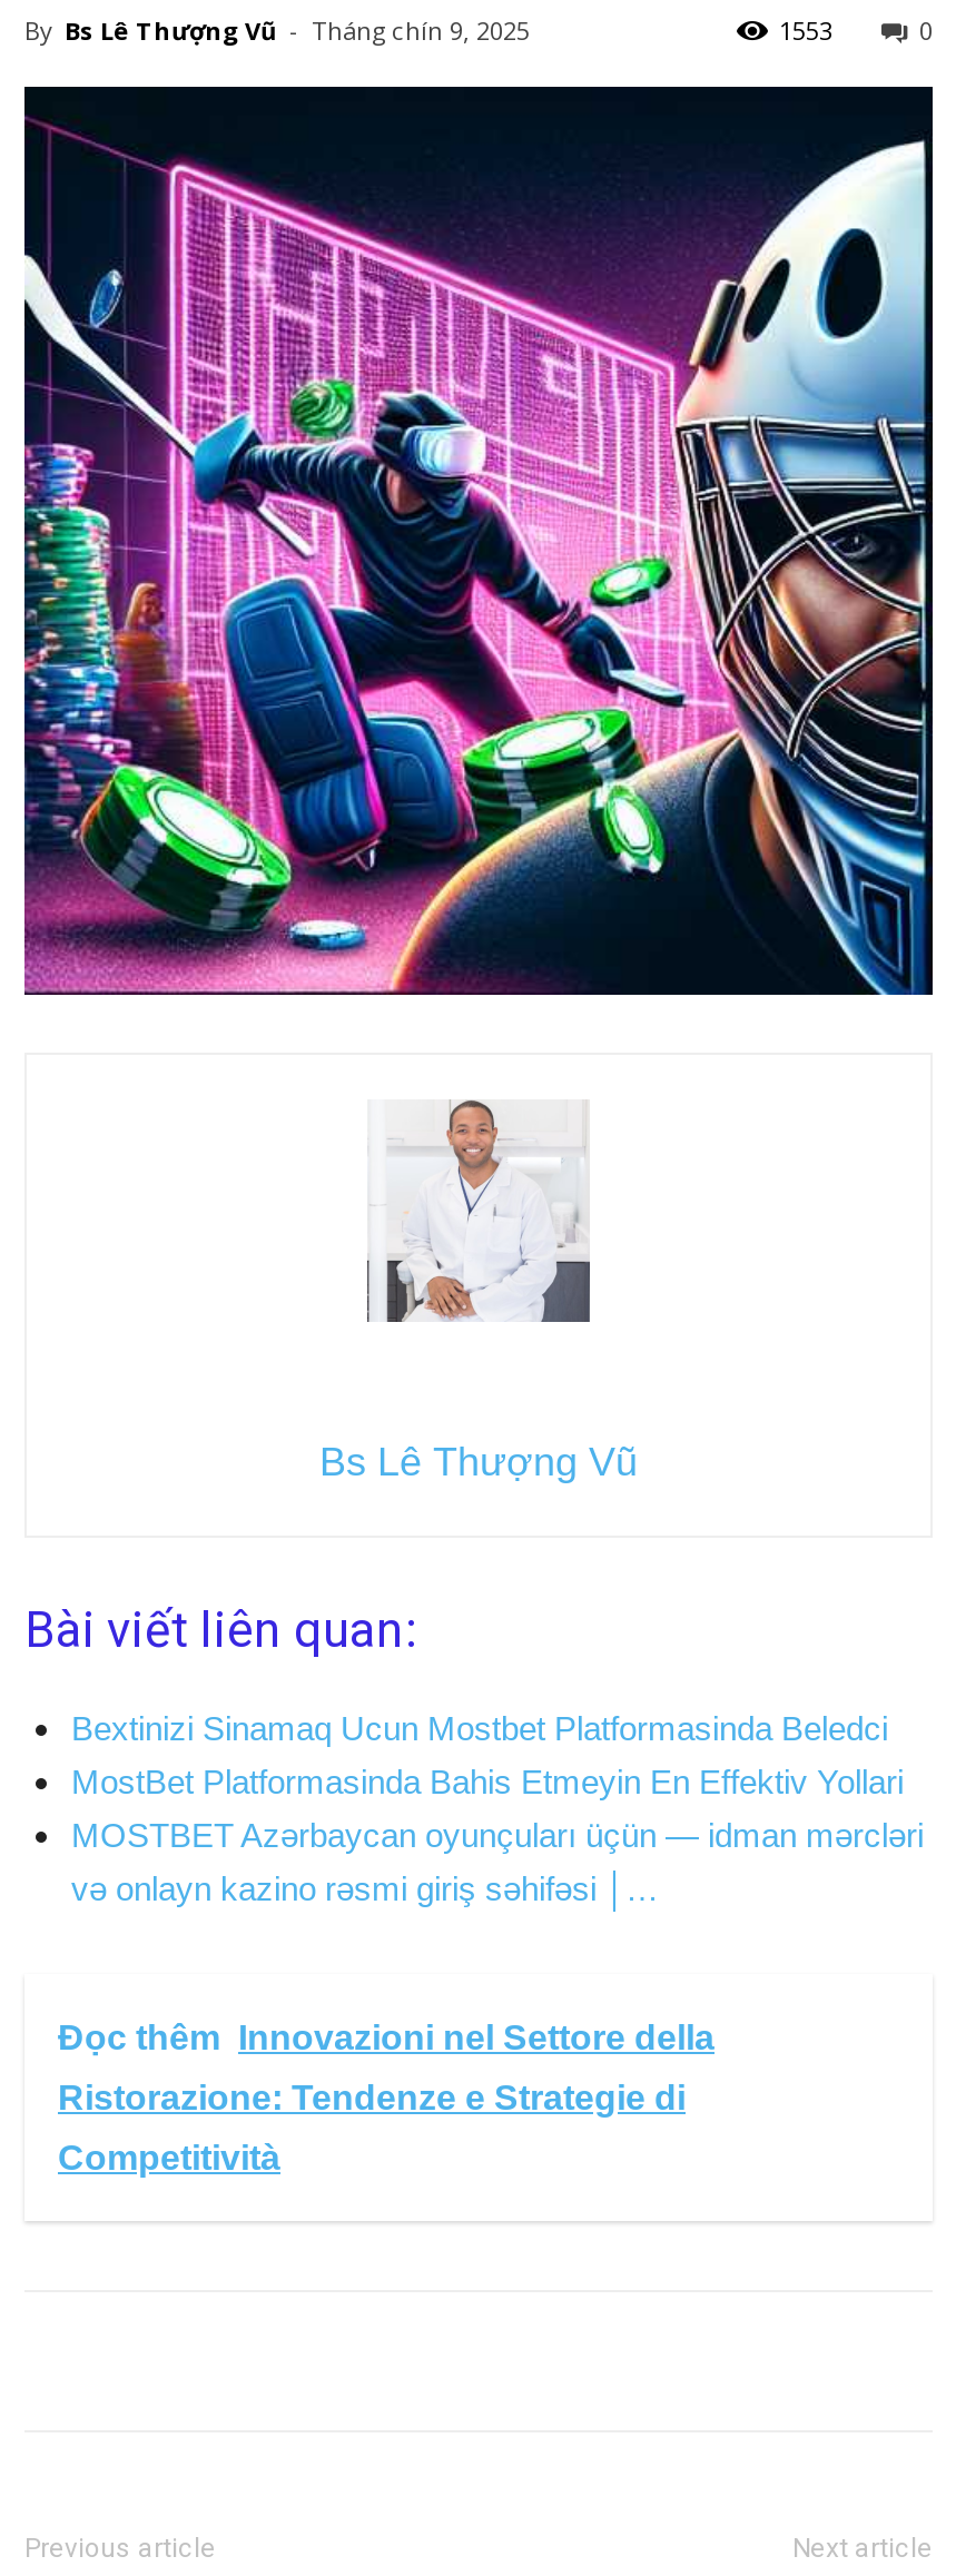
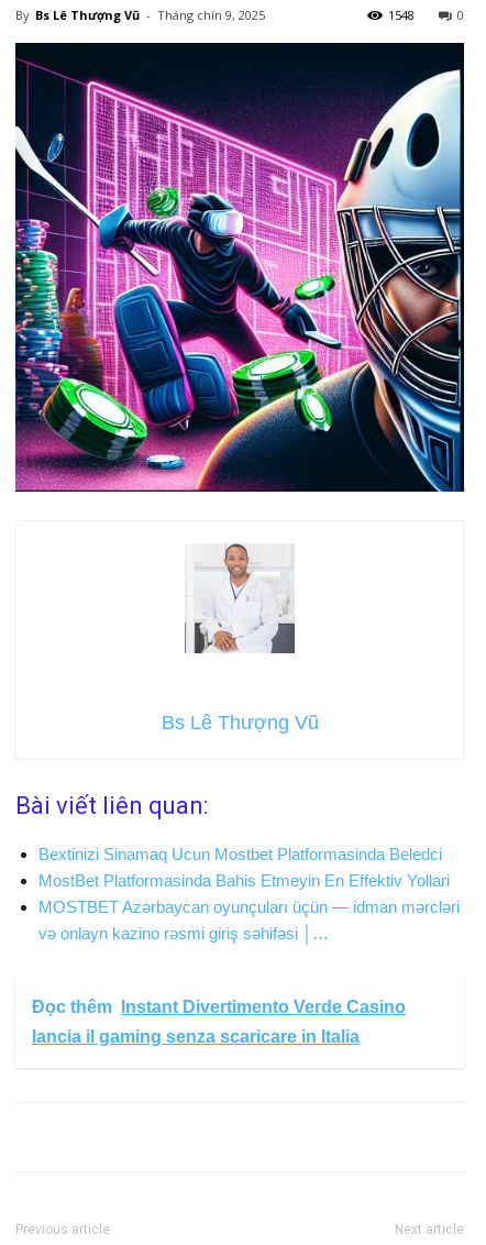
[779,13,832,47] 1553 -> [388,7,415,23] 1548
[58,2019,714,2177] Đọc thêm Innovazioni nel Settore della | Ristorazione: Tendenze e Strategie di | Competitività -> [32,998,406,1046] Đọc thêm Instant Divertimento Verde Casino | lancia il gaming senza scaricare in Italia

